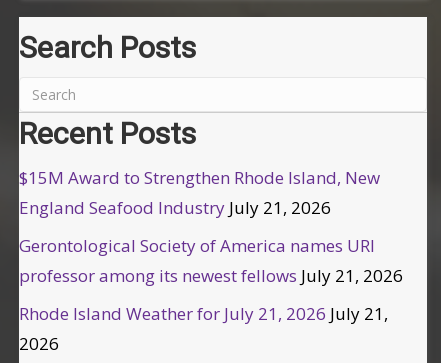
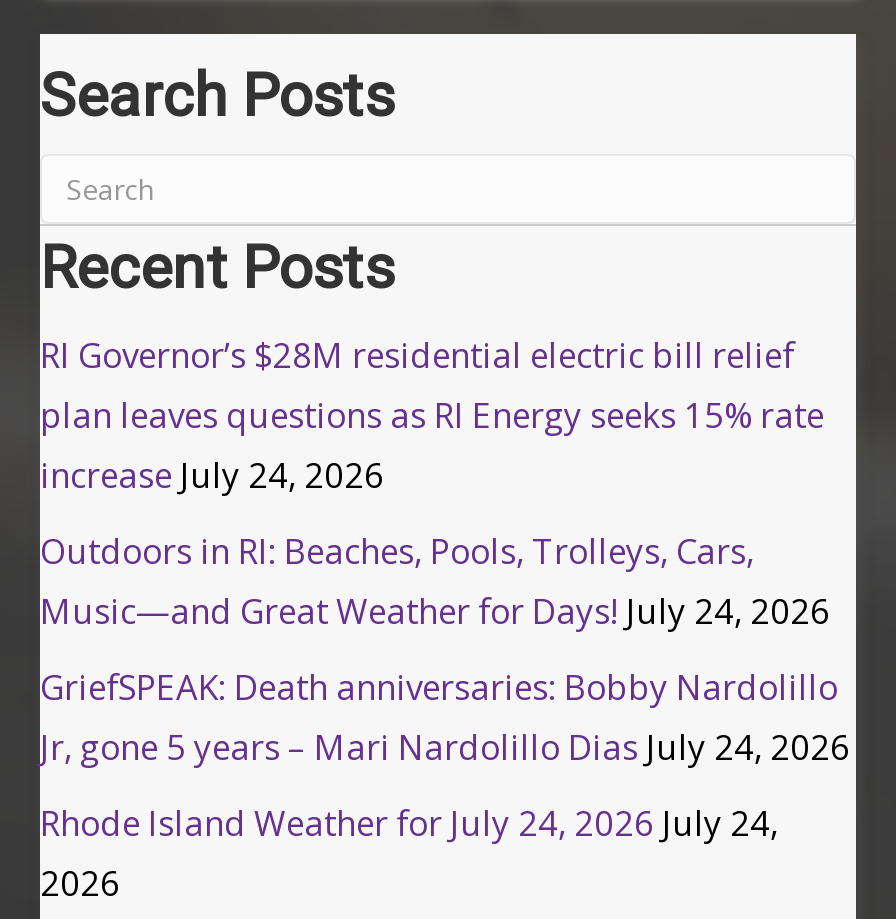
[19,166,403,325] $15M Award to Strengthen Rhode Island, New | England Seafood Industry July 21, 2026 | Gerontological Society of America names URI | professor among its newest fellows July 21, 2026 | Rhode Island Weather for July 21, 2026 July 21, -> [40,331,850,845] RI Governor’s $28M residential electric bill relief | plan leaves questions as RI Energy seeks 15% rate | increase July 24, 2026 | Outdoors in RI: Beaches, Pools, Trolleys, Cars, | Music—and Great Weather for Days! July 24, 2026 | GriefSPEAK: Death anniversaries: Bobby Nardolillo | Jr, gone 5 years – Mari Nardolillo Dias July 24, 2026 | Rhode Island Weather for July 24, 2026 July 24,

